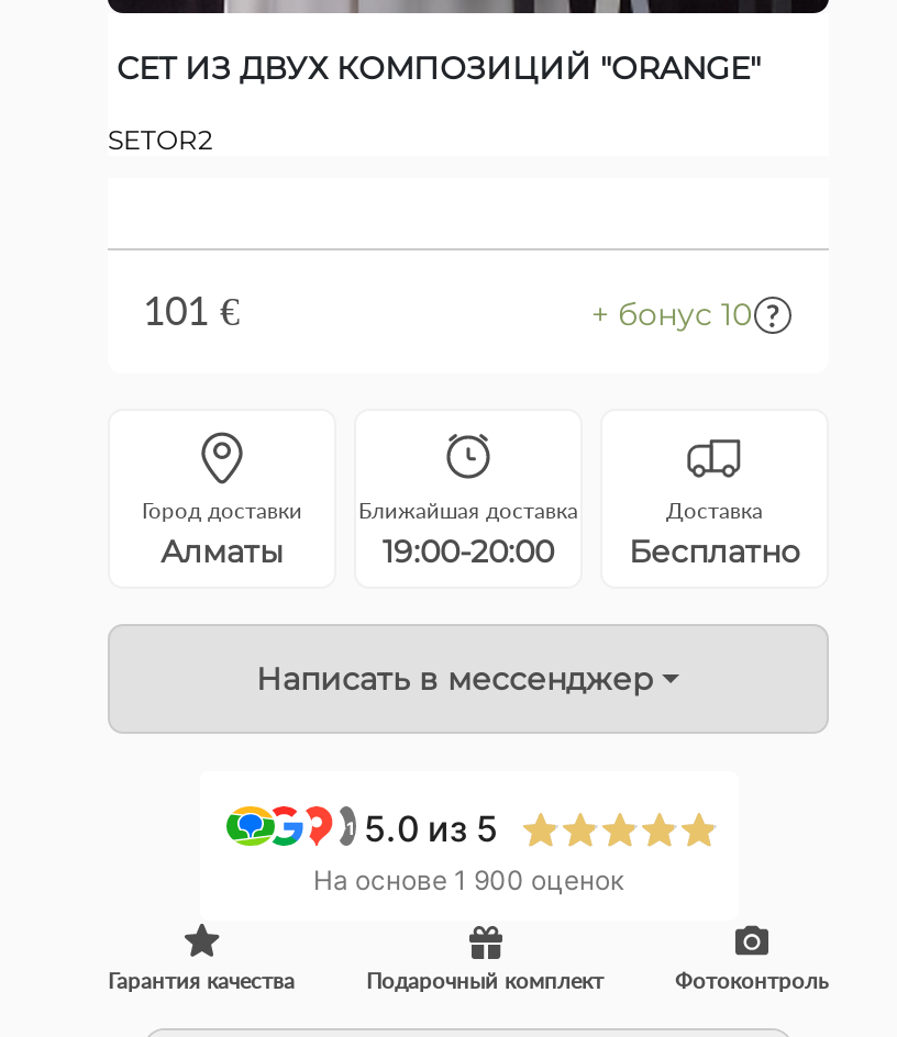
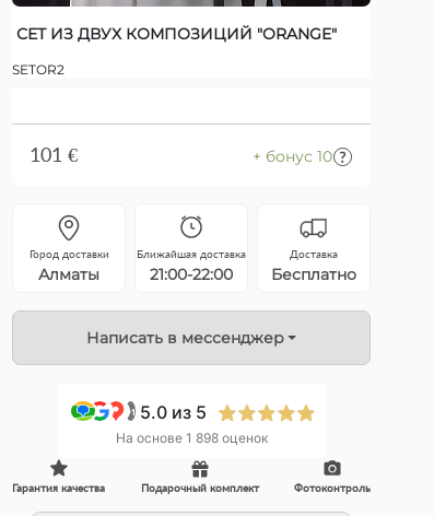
[383,532,800,571] 19:00-20:00 Бесплатно -> [150,265,356,284] 21:00-22:00 Бесплатно
[313,863,623,896] На основе 1 900 оценок -> [115,430,267,446] На основе 1 898 оценок

